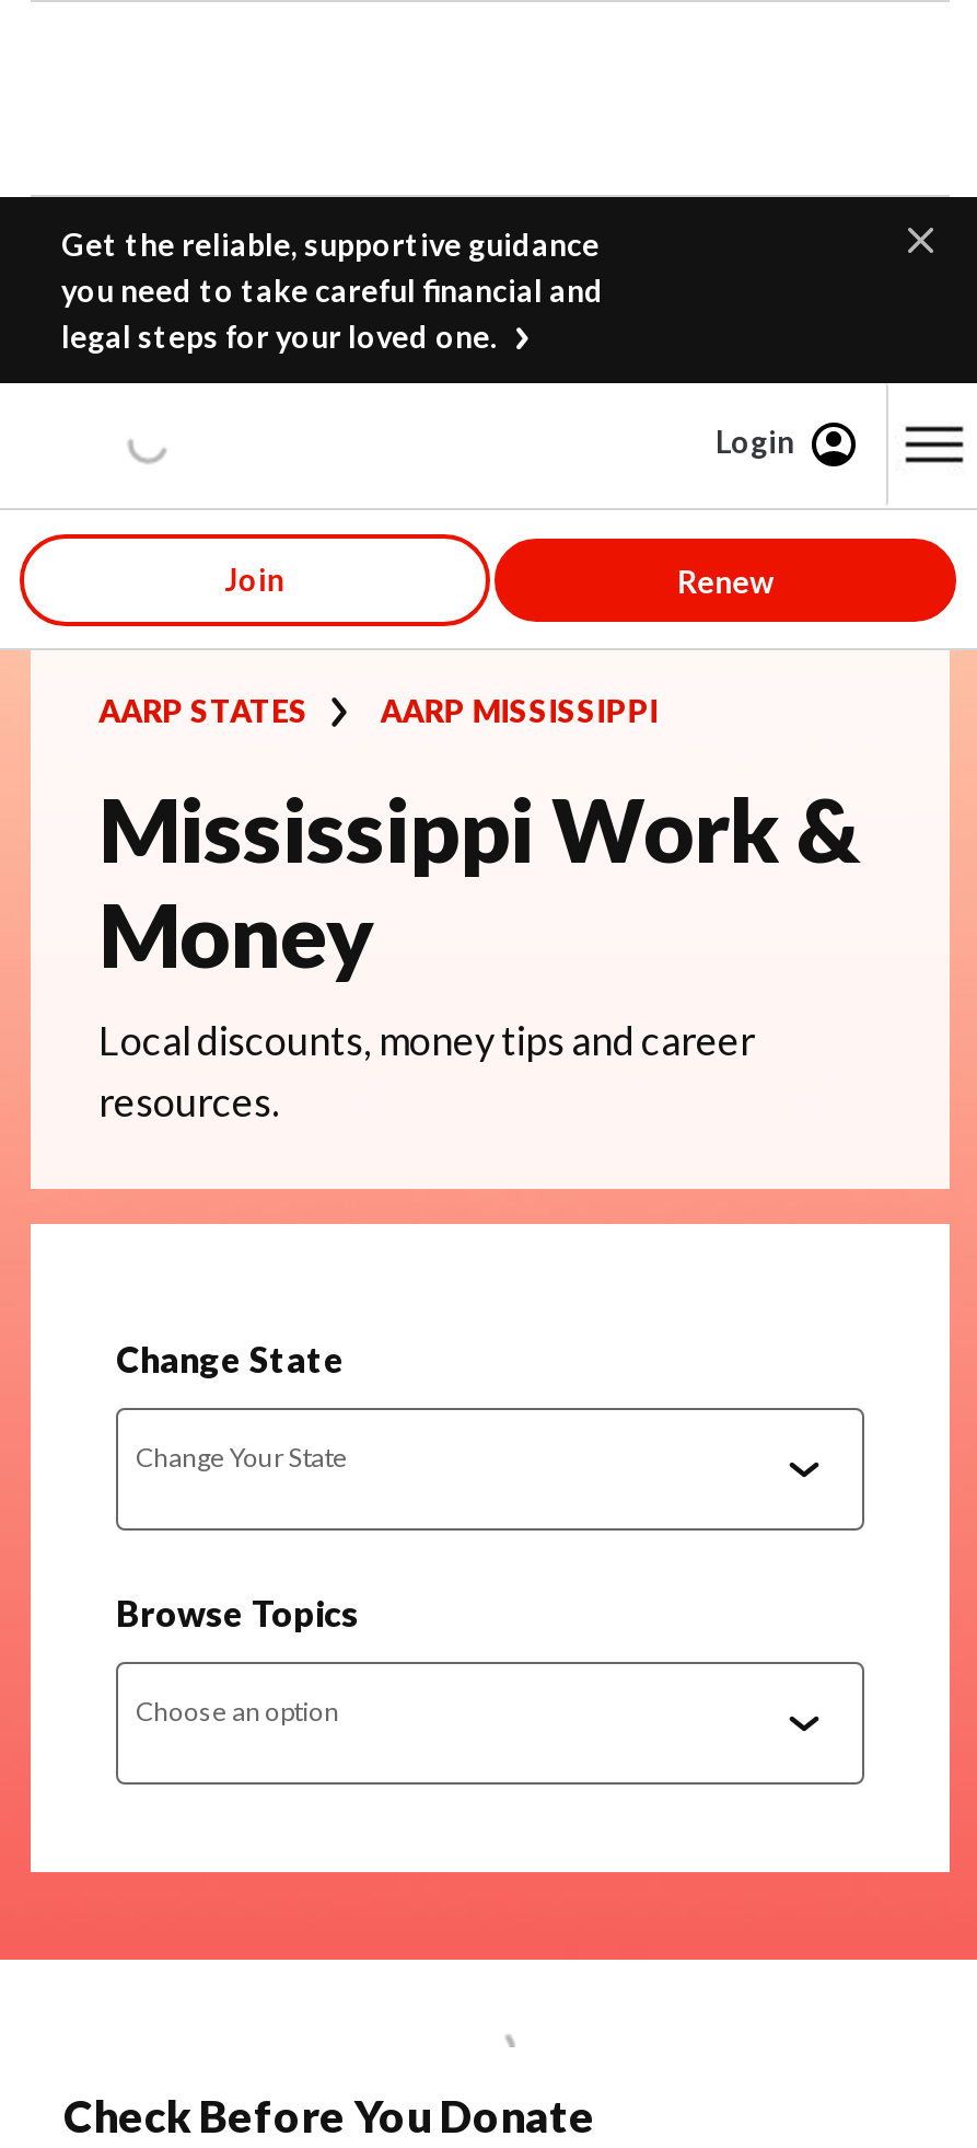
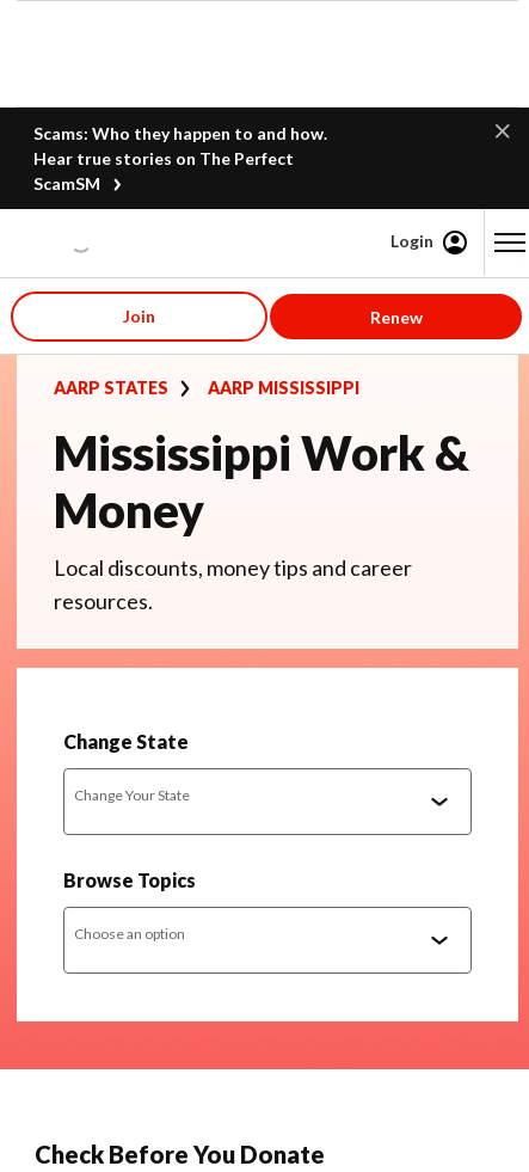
[61,226,604,355] Get the reliable, supportive guidance | you need to take careful financial and | legal steps for your loved one. -> [33,123,327,194] Scams: Who they happen to and how. | Hear true stories on The Perfect | ScamSM

